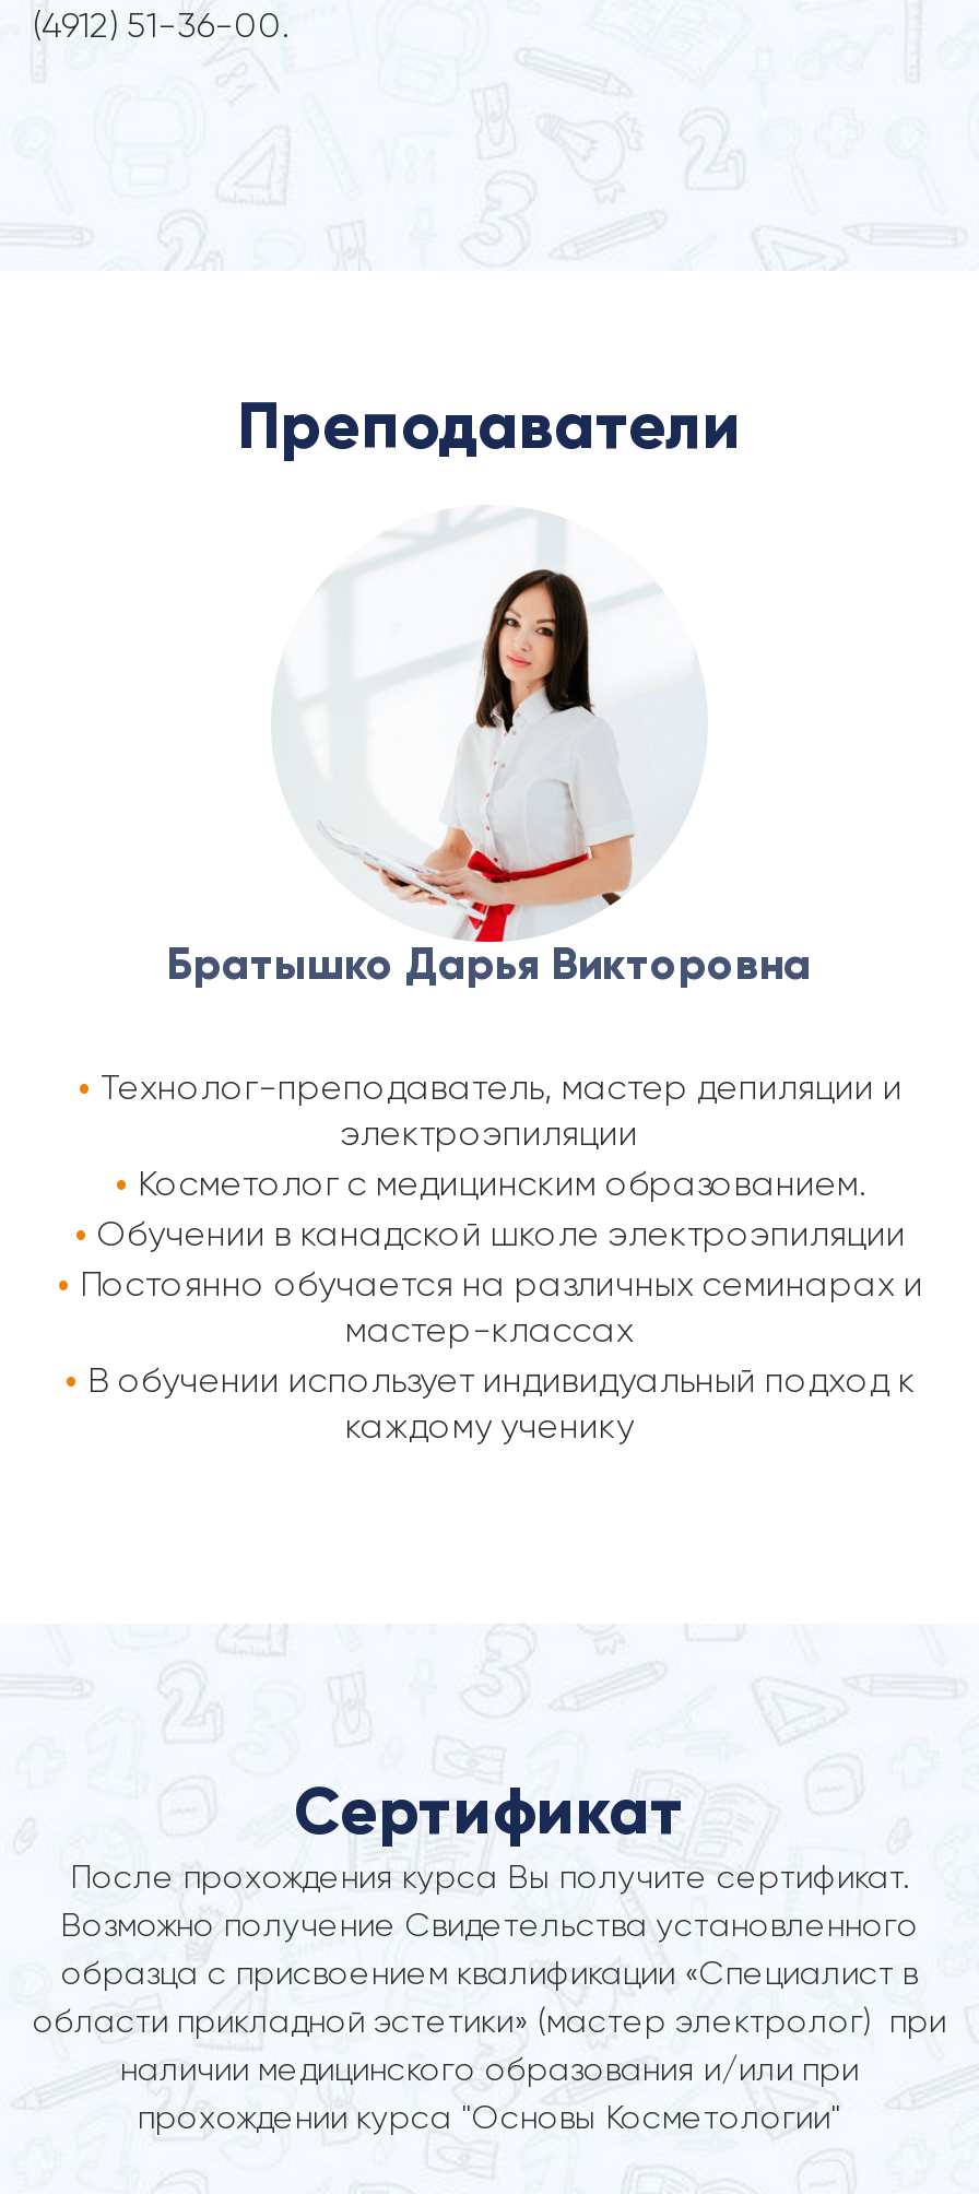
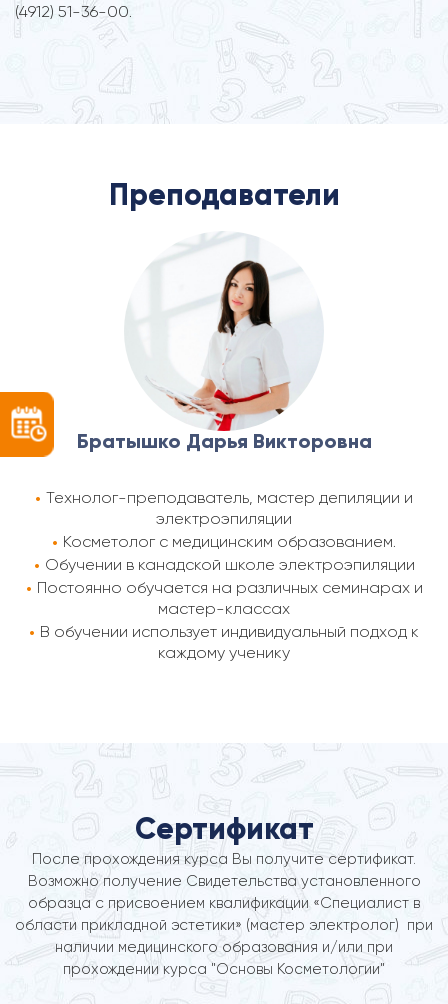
none -> [3,391,55,458] [image]

